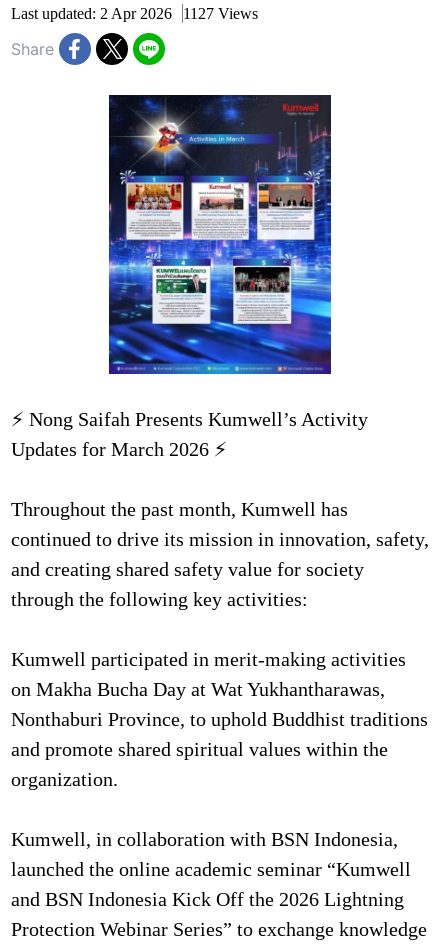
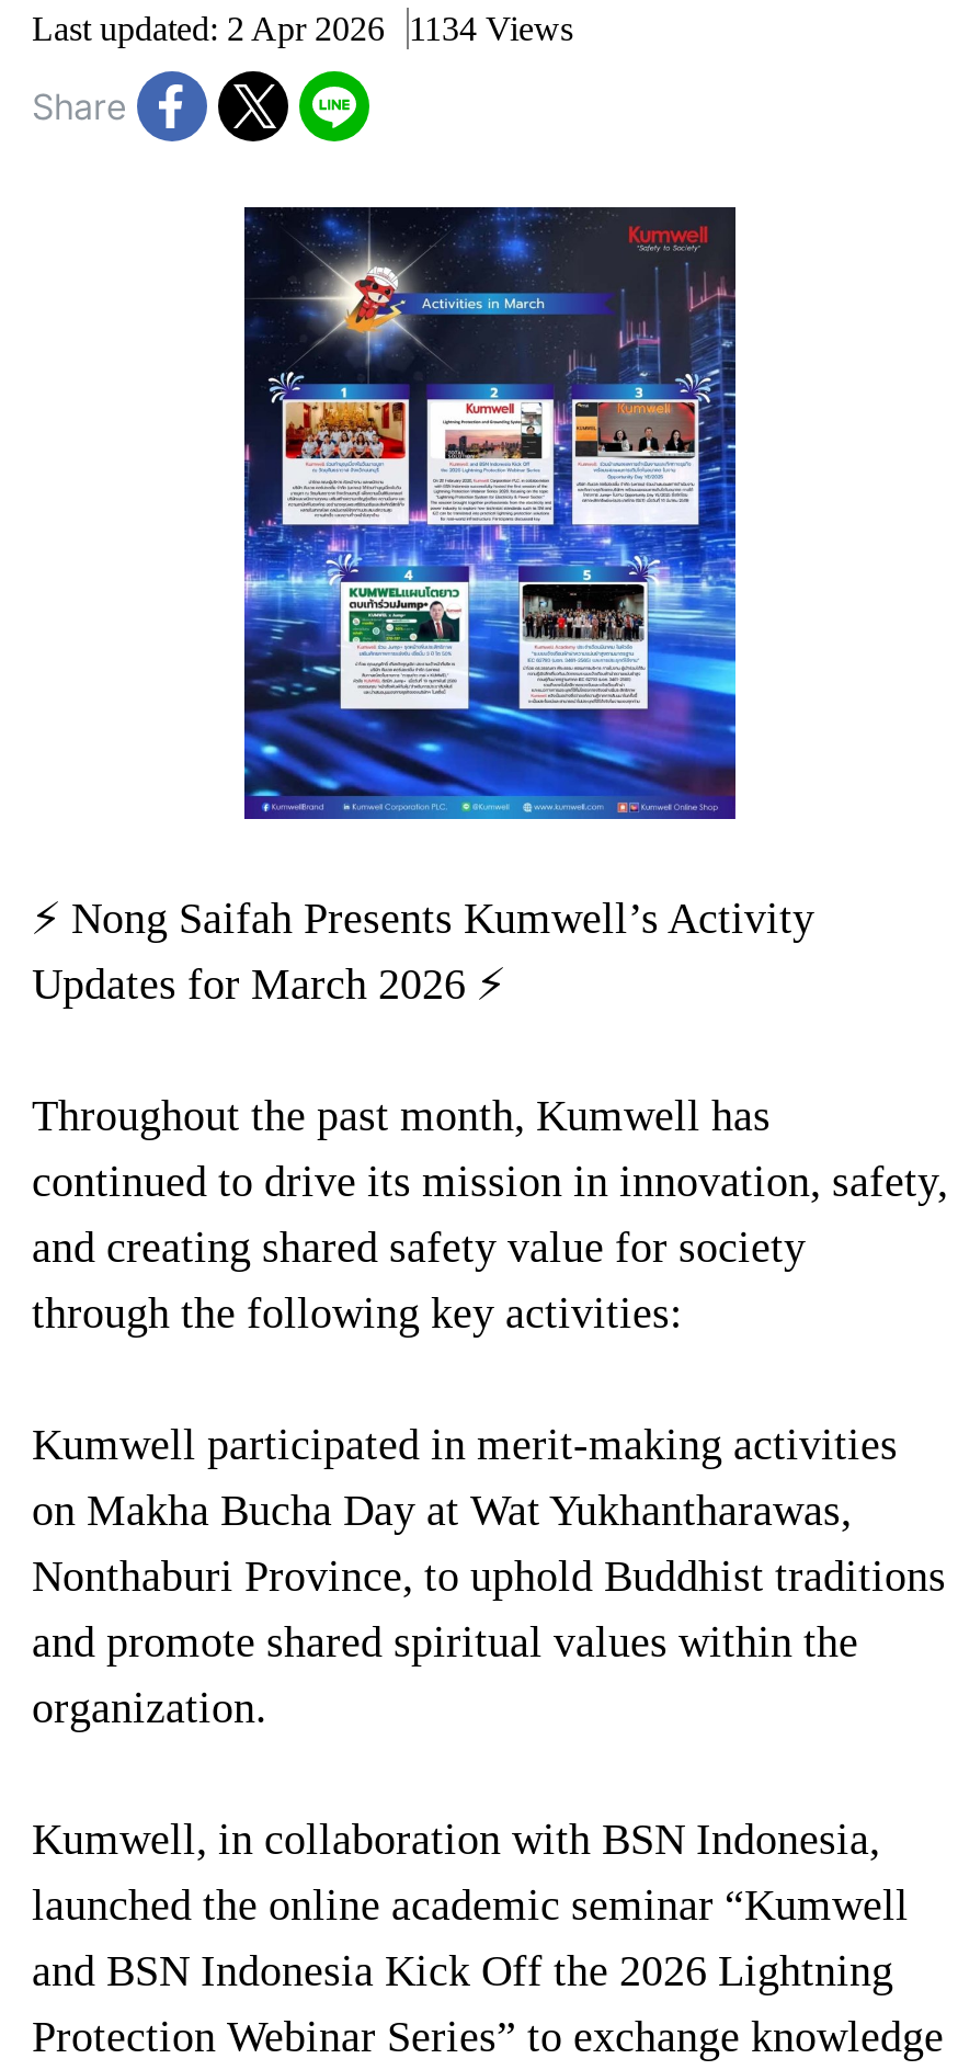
[11,5,258,22] Last updated: 2 Apr 2026 1127 Views -> [32,10,573,47] Last updated: 2 Apr 2026 1134 Views

